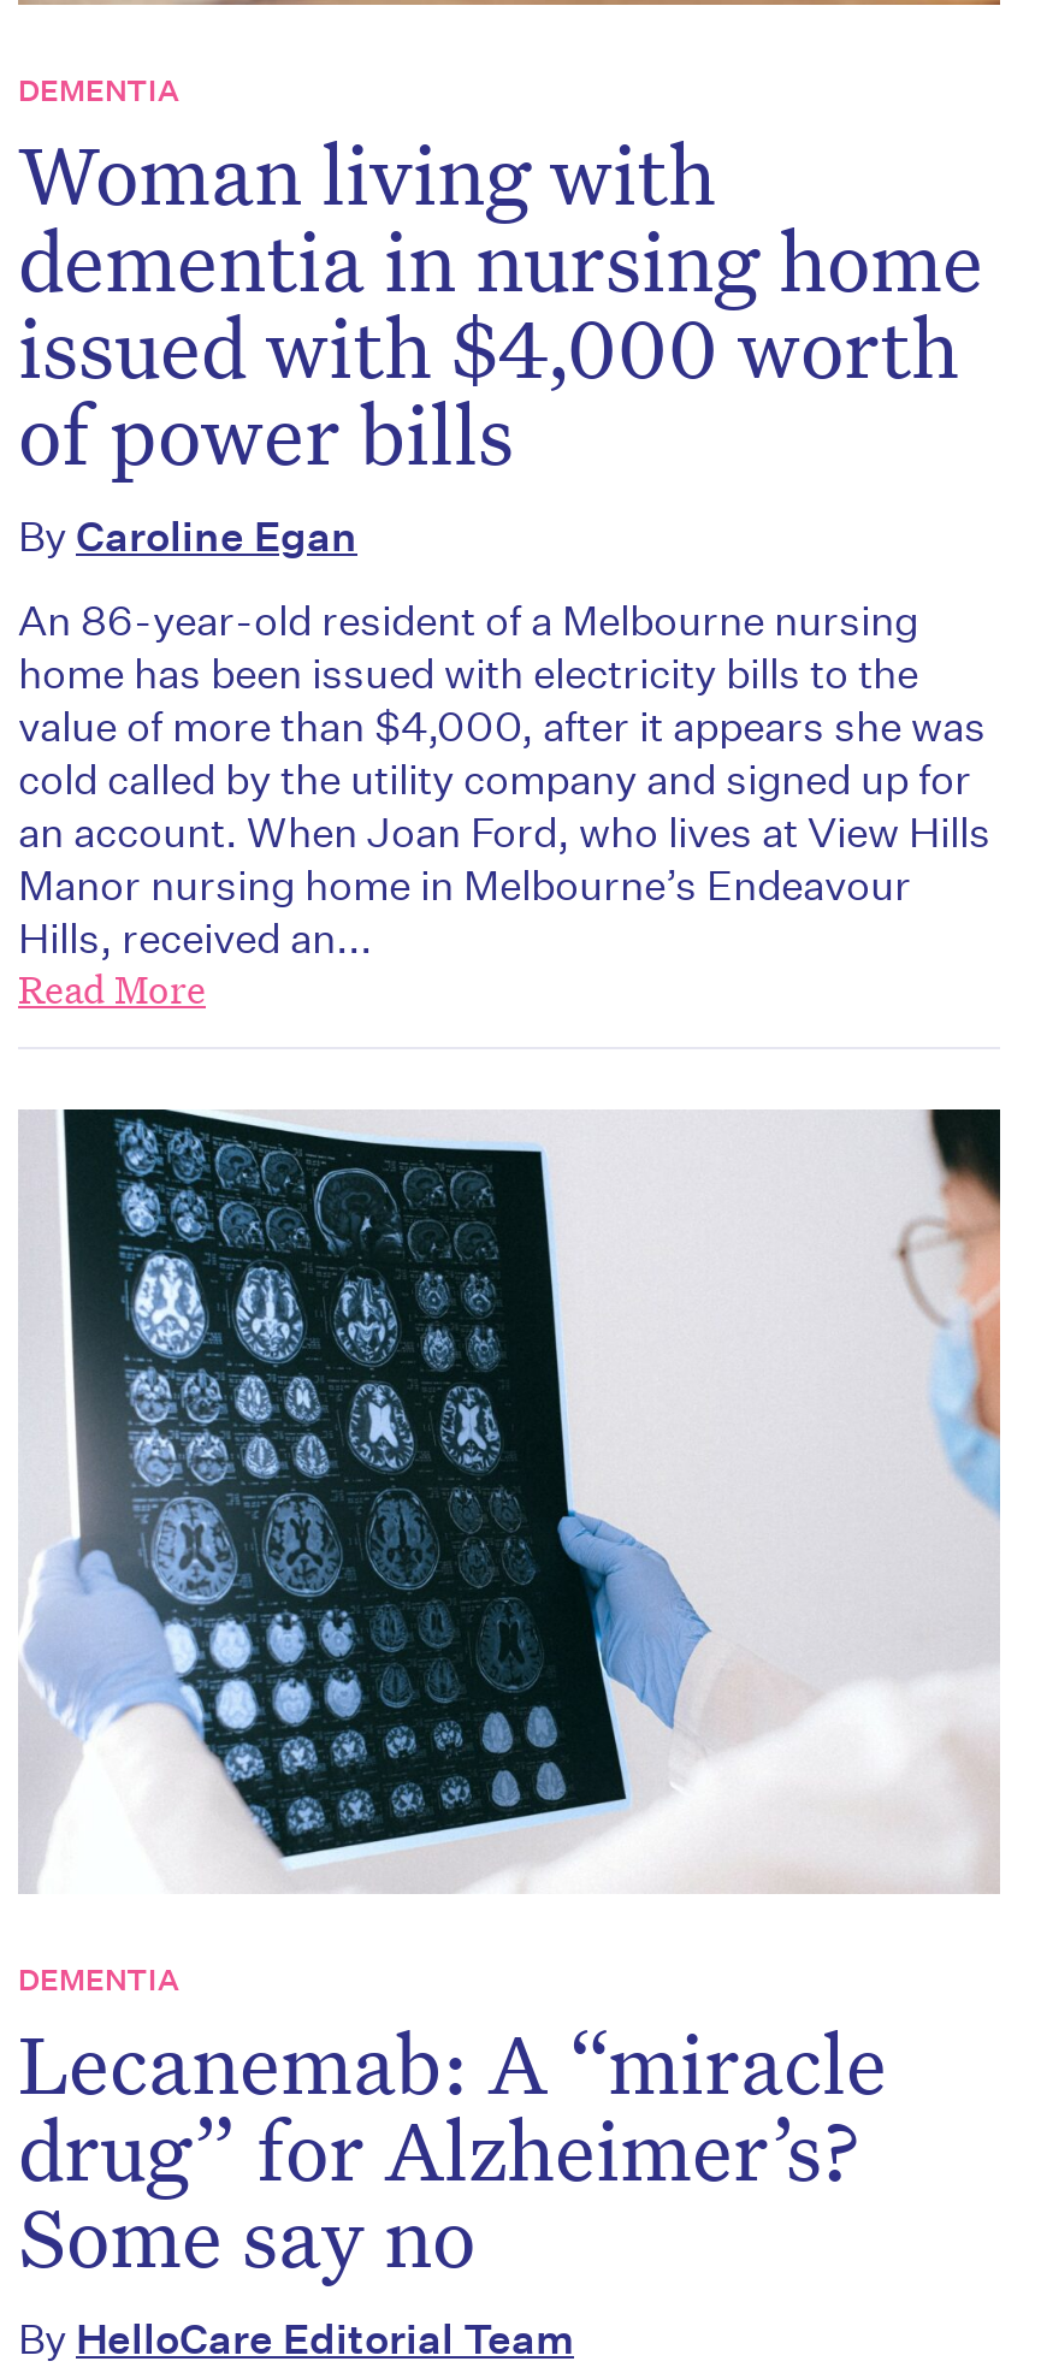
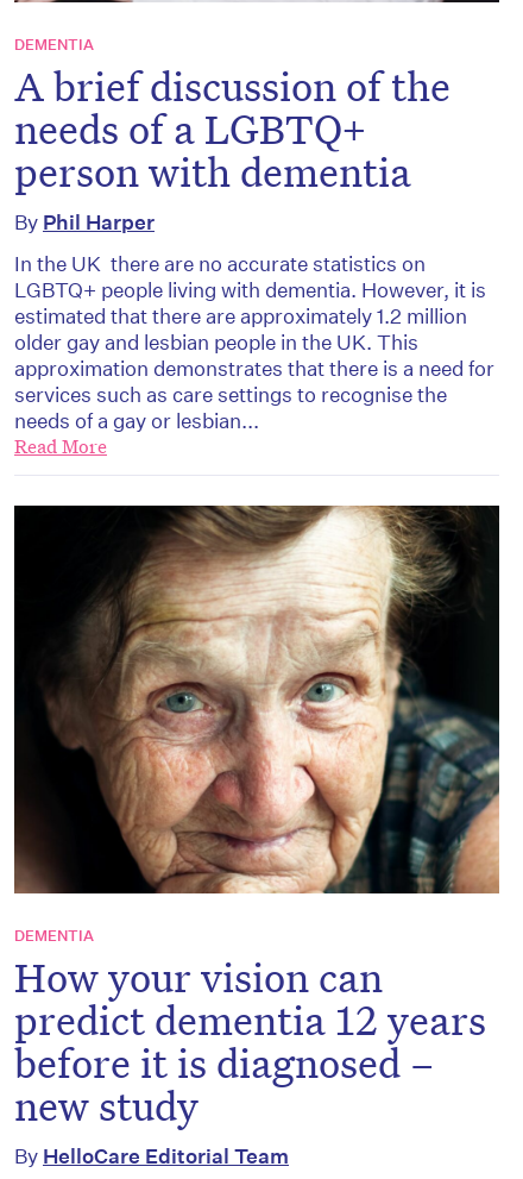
[18,119,983,560] Woman living with | dementia in nursing home | issued with $4,000 worth | of power bills | By Caroline Egan -> [14,59,450,234] A brief discussion of the | needs of a LGBTQ+ | person with dementia | By Phil Harper
[18,593,990,962] An 86-year-old resident of a Melbourne nursing | home has been issued with electricity bills to the | value of more than $4,000, after it appears she was | cold called by the utility company and signed up for | an account. When Joan Ford, who lives at View Hills | Manor nursing home in Melbourne’s Endeavour | Hills, received an... -> [14,251,494,433] In the UK there are no accurate statistics on | LGBTQ+ people living with dementia. However, it is | estimated that there are approximately 1.2 million | older gay and lesbian people in the UK. This | approximation demonstrates that there is a need for | services such as care settings to recognise the | needs of a gay or lesbian...
moved [18,964,206,2000] -> [14,434,107,946]: Read More | DEMENTIA
[18,1107,1002,1894] [image] -> [13,504,500,895] [image]
[18,2010,887,2289] Lecanemab: A “miracle | drug” for Alzheimer’s? | Some say no -> [14,951,486,1131] How your vision can | predict dementia 12 years | before it is diagnosed – | new study

